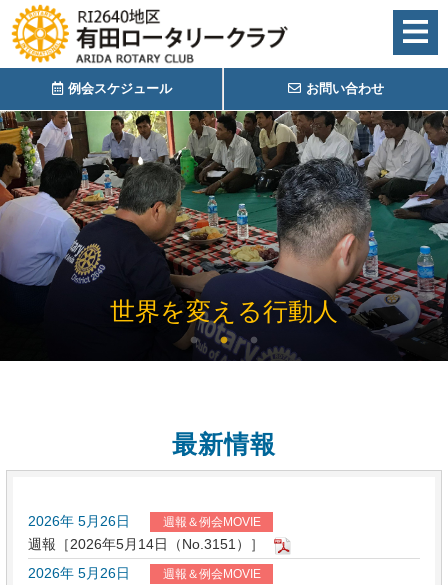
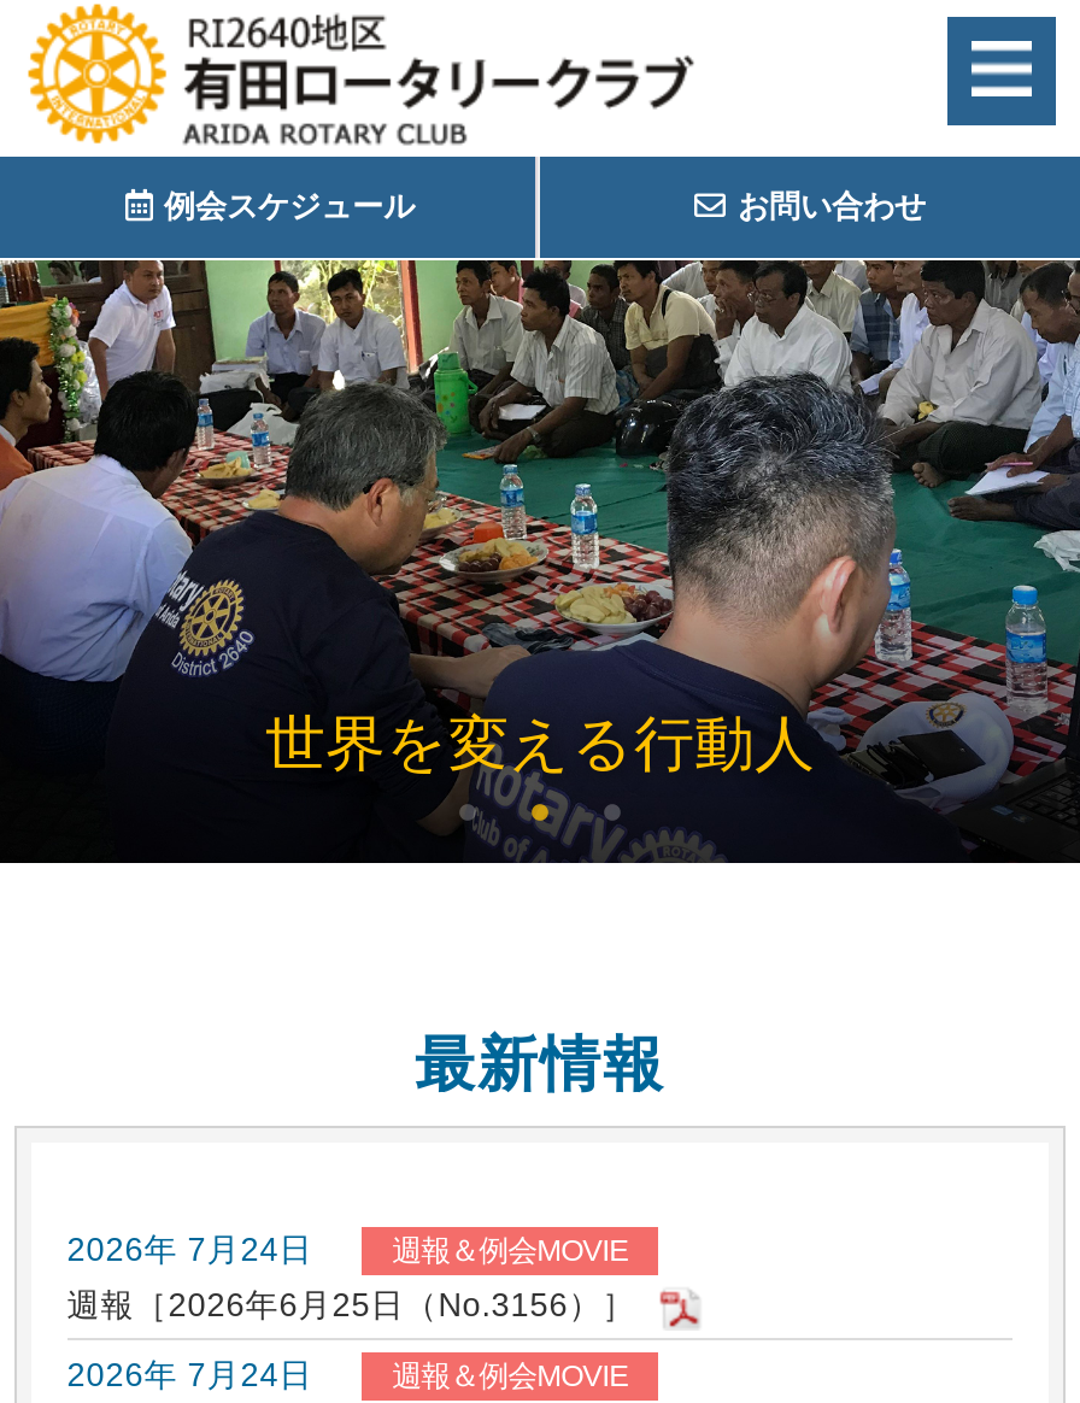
[28,514,130,529] 2026年 5月26日 -> [67,1231,313,1267] 2026年 7月24日
[28,537,264,552] 週報［2026年5月14日（No.3151）］ -> [67,1286,636,1322] 週報［2026年6月25日（No.3156）］
[28,566,130,581] 2026年 5月26日 -> [67,1356,313,1392] 2026年 7月24日

